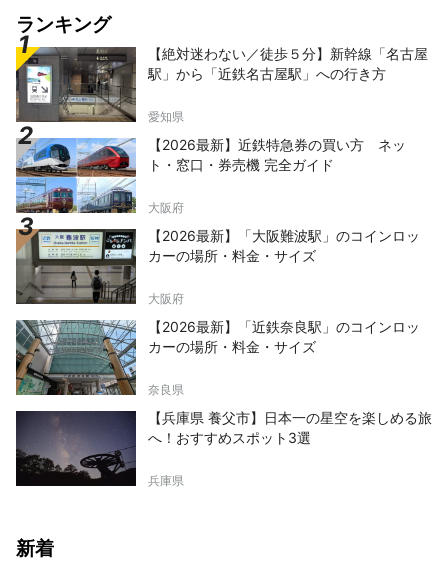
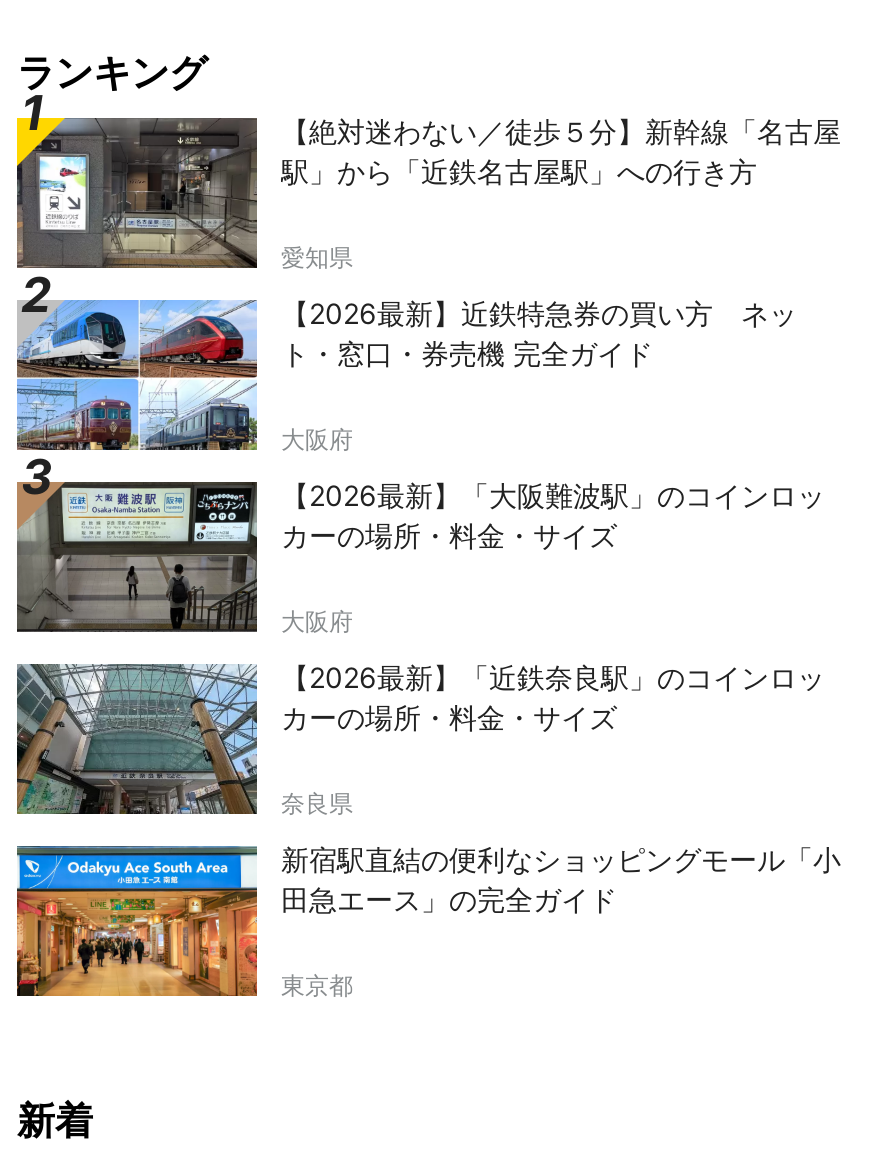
[15,409,432,487] [image] | 【兵庫県 養父市】日本一の星空を楽しめる旅 | へ！おすすめスポット3選 -> [15,842,841,998] [image] | 新宿駅直結の便利なショッピングモール「小 | 田急エース」の完全ガイド
[148,473,184,488] 兵庫県 -> [281,970,353,1000] 東京都

